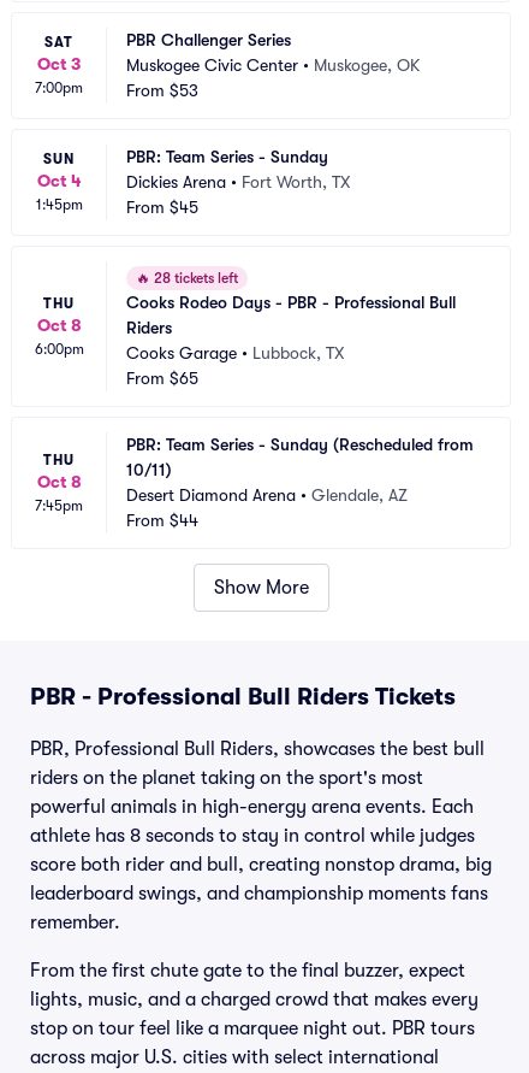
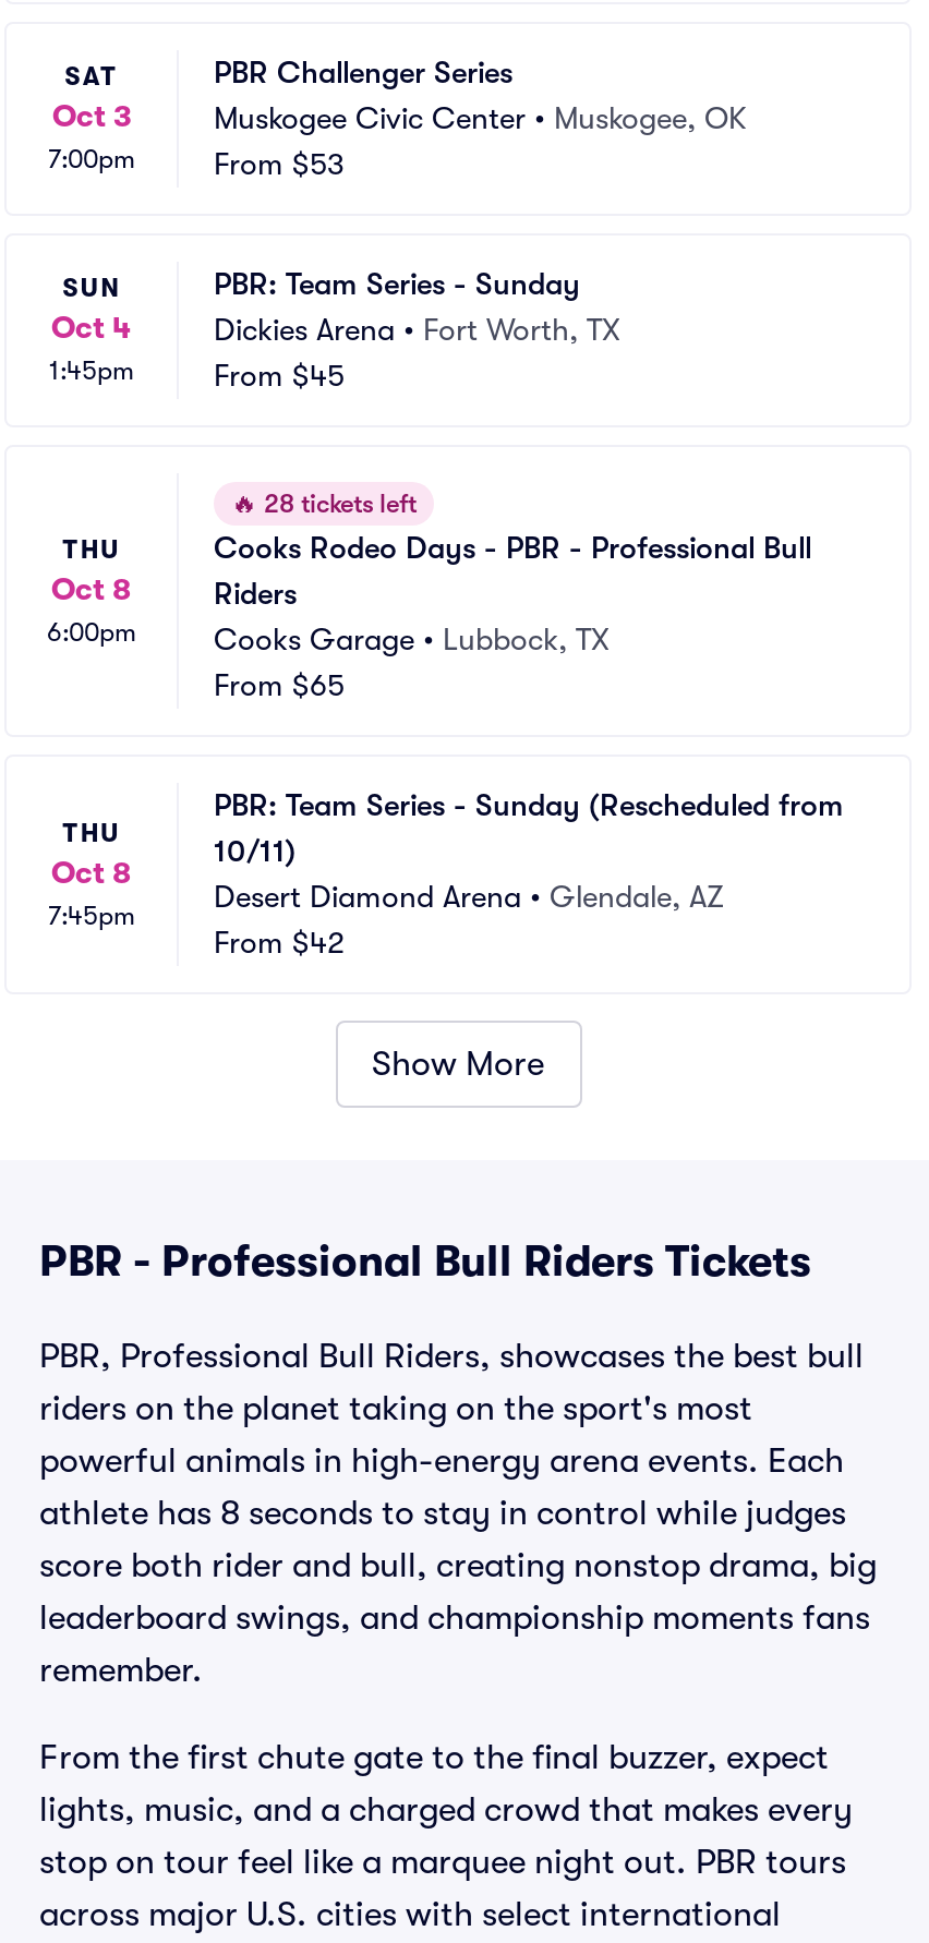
[126,511,198,530] From $44 -> [214,925,345,960] From $42

